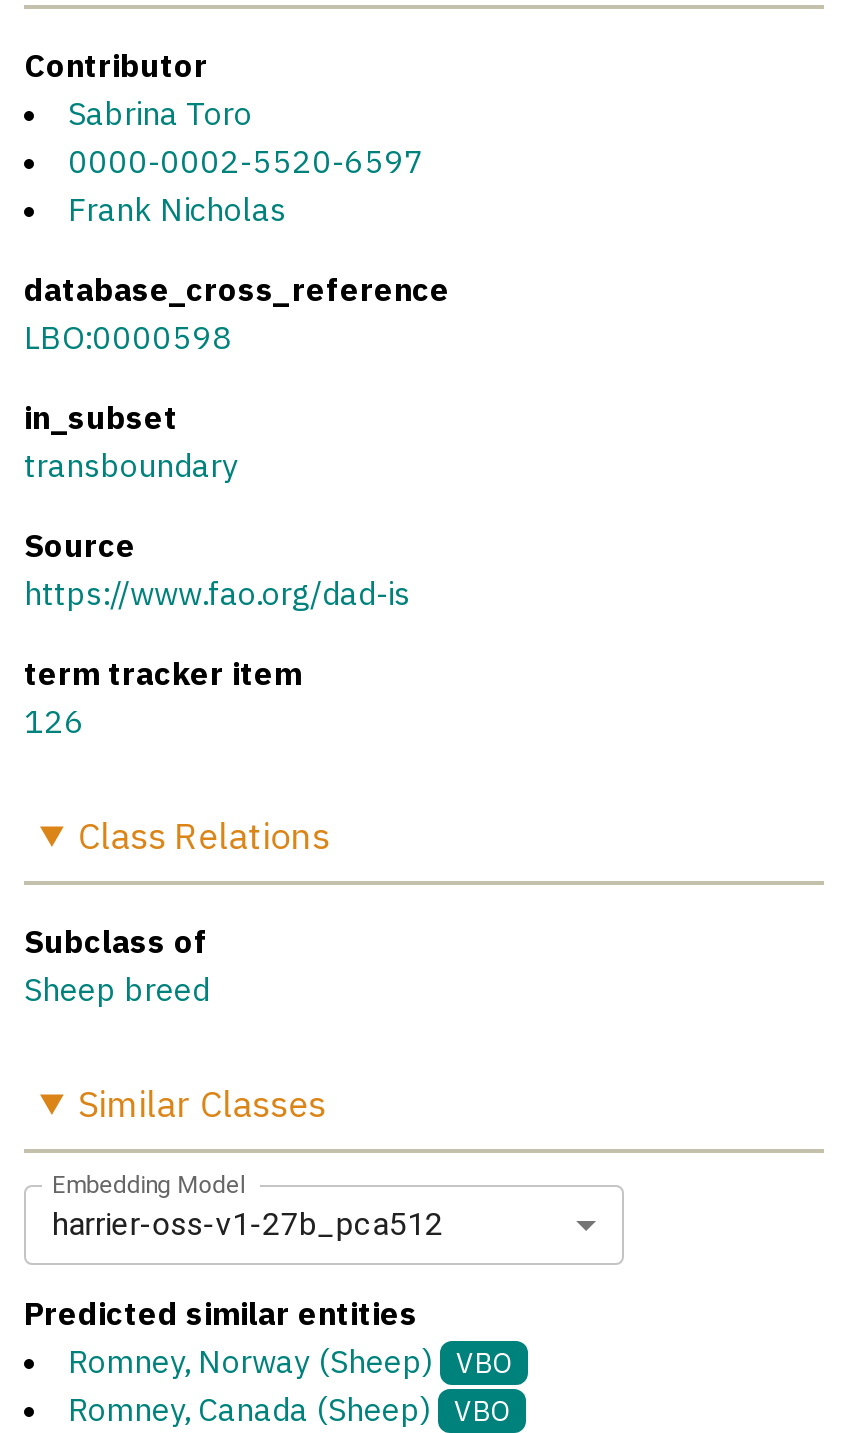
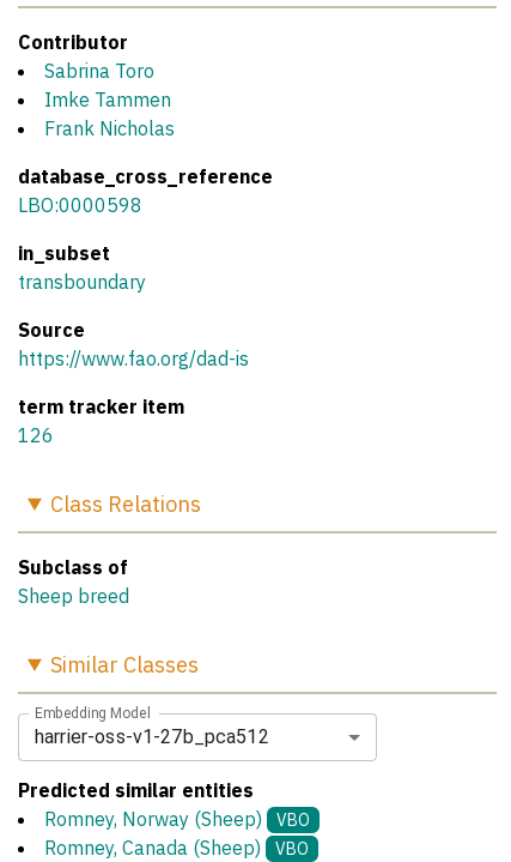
[68,141,424,181] 0000-0002-5520-6597 -> [44,87,171,111] Imke Tammen

